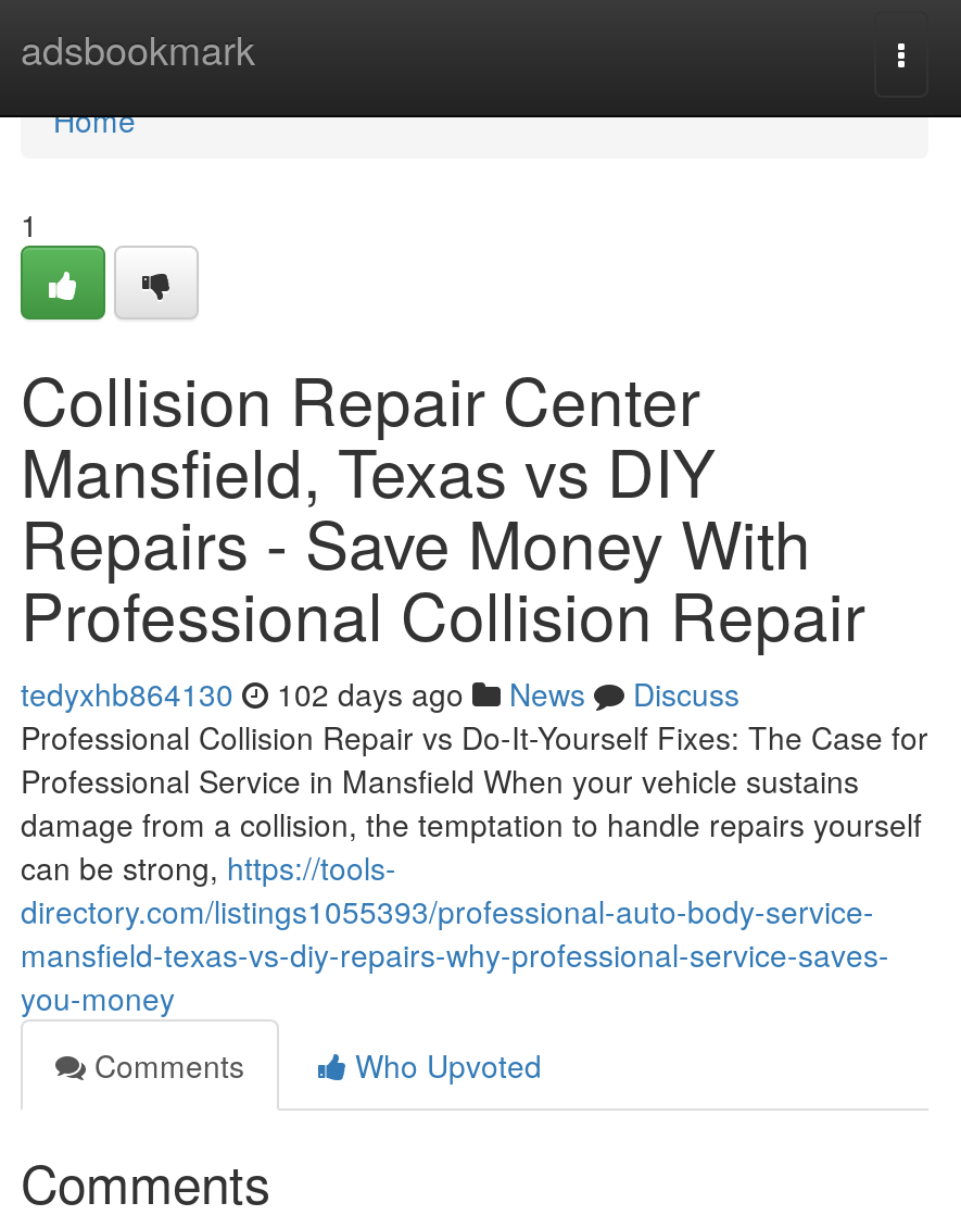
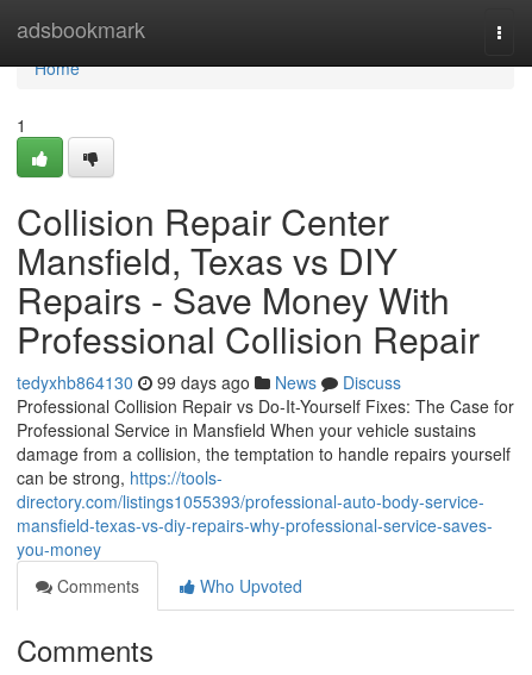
[21,672,739,715] tedyxhb864130 102 days ago News Discuss -> [17,370,401,394] tedyxhb864130 99 days ago News Discuss

